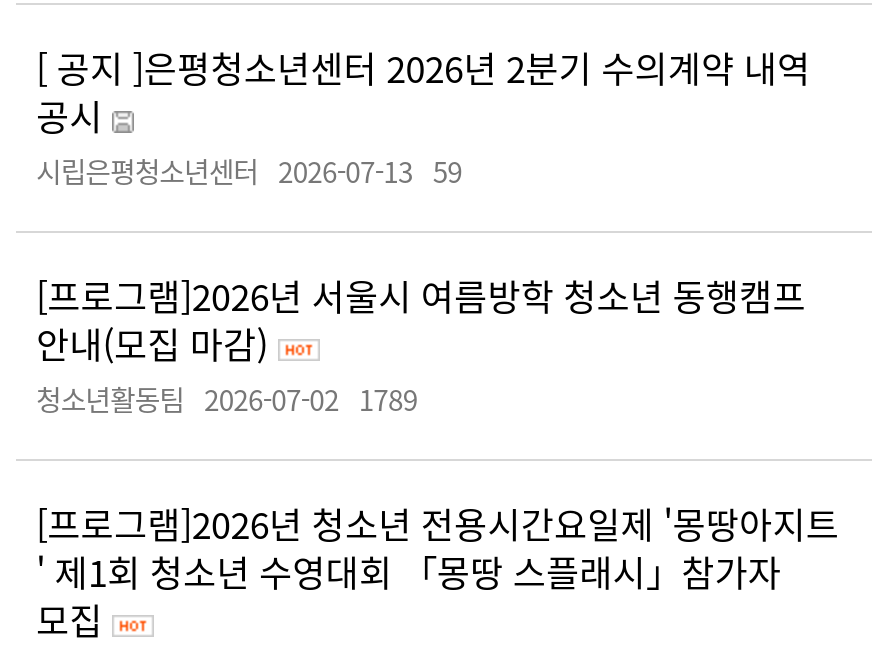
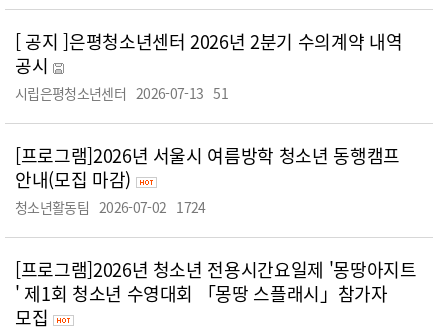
[36,151,462,191] 시립은평청소년센터 2026-07-13 59 -> [15,83,228,103] 시립은평청소년센터 2026-07-13 51
[36,379,417,419] 청소년활동팀 2026-07-02 1789 -> [15,197,206,217] 청소년활동팀 2026-07-02 1724

